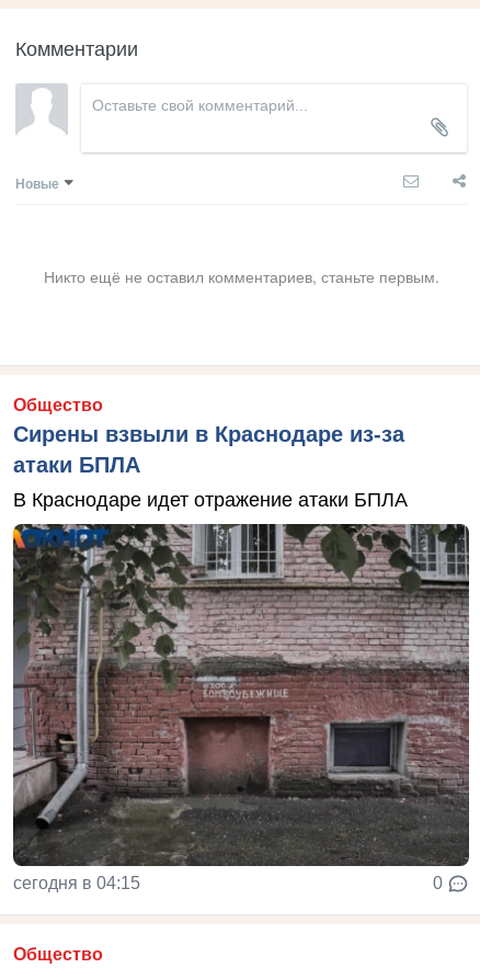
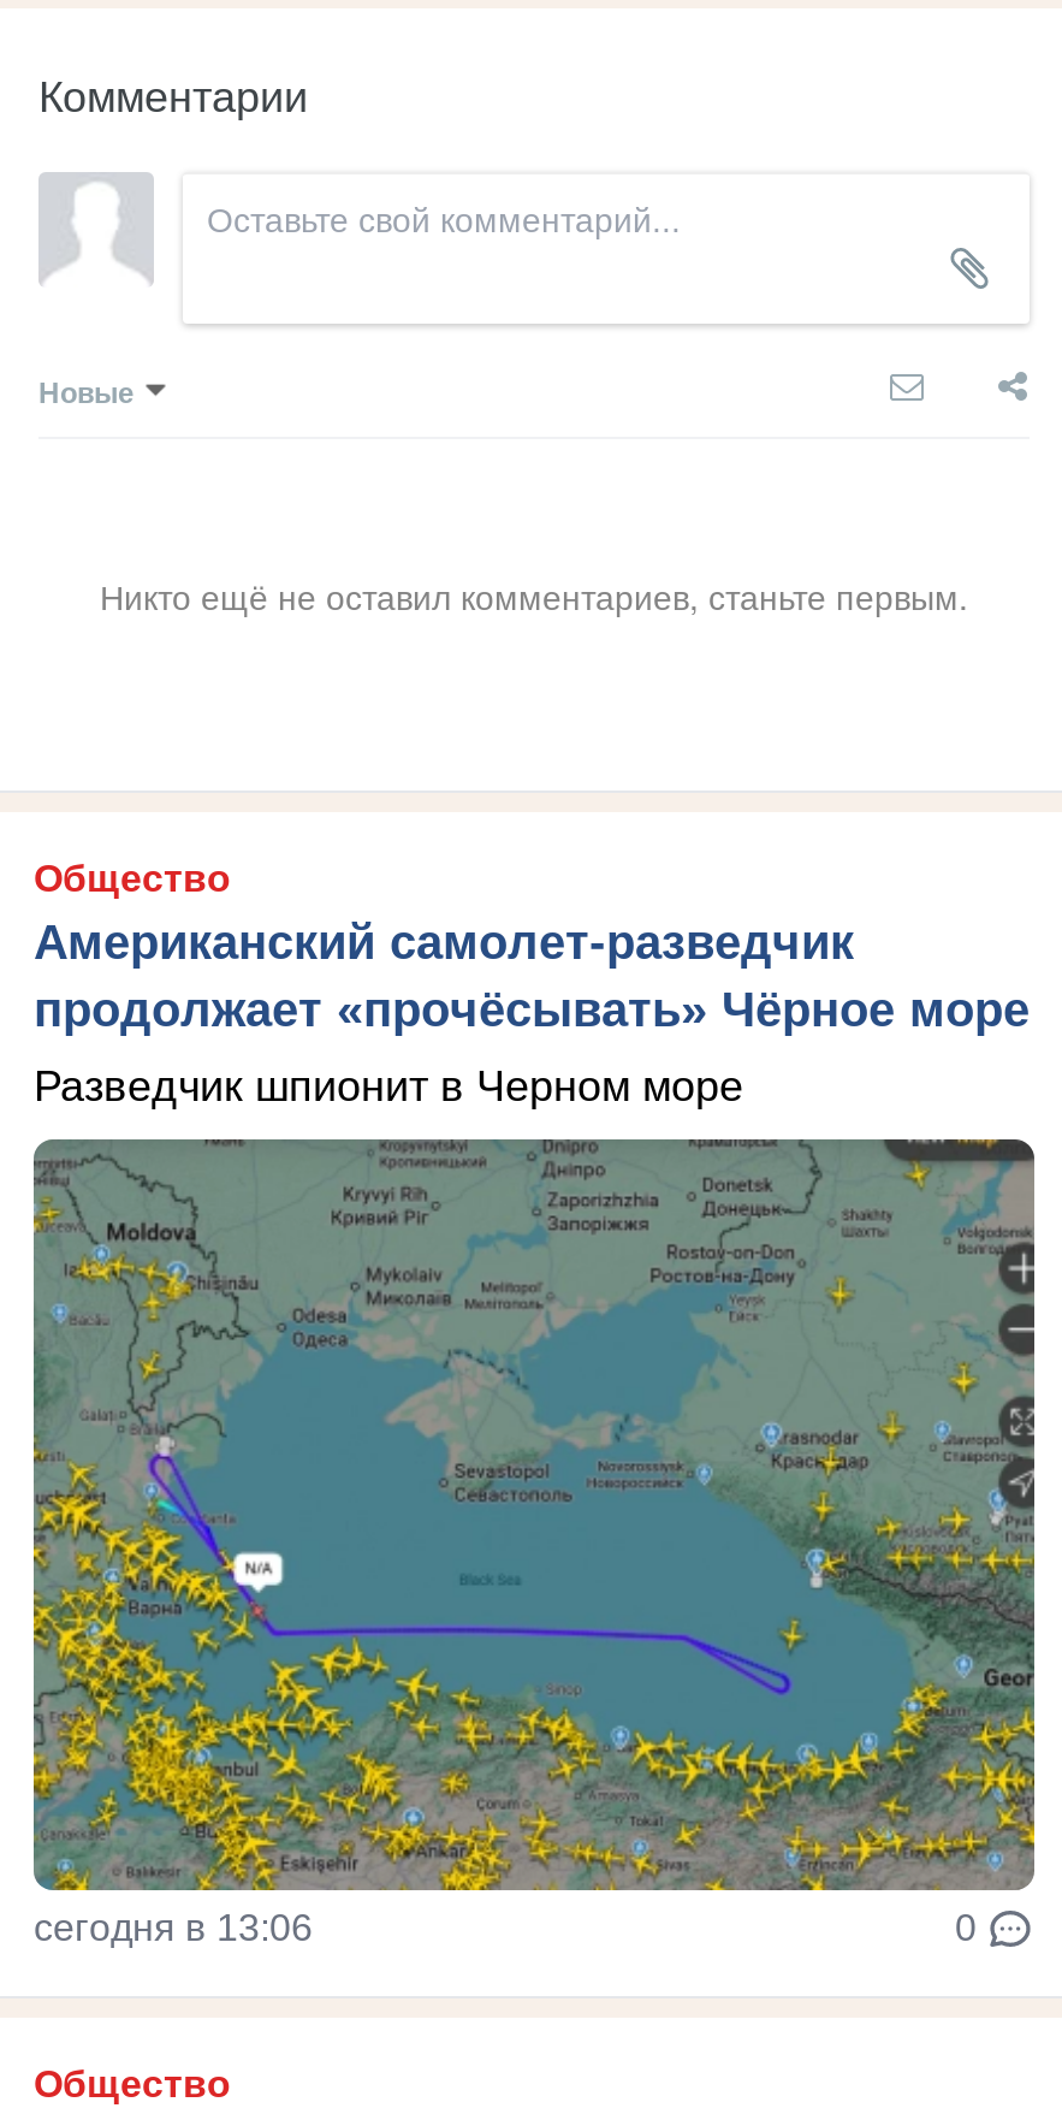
[13,422,404,477] Сирены взвыли в Краснодаре из-за | атаки БПЛА -> [34,915,1030,1035] Американский самолет-разведчик | продолжает «прочёсывать» Чёрное море
[13,489,408,511] В Краснодаре идет отражение атаки БПЛА -> [34,1062,743,1110] Разведчик шпионит в Черном море
[12,523,470,892] [image] | сегодня в 04:15 -> [31,1137,1037,1947] [image] | сегодня в 13:06

